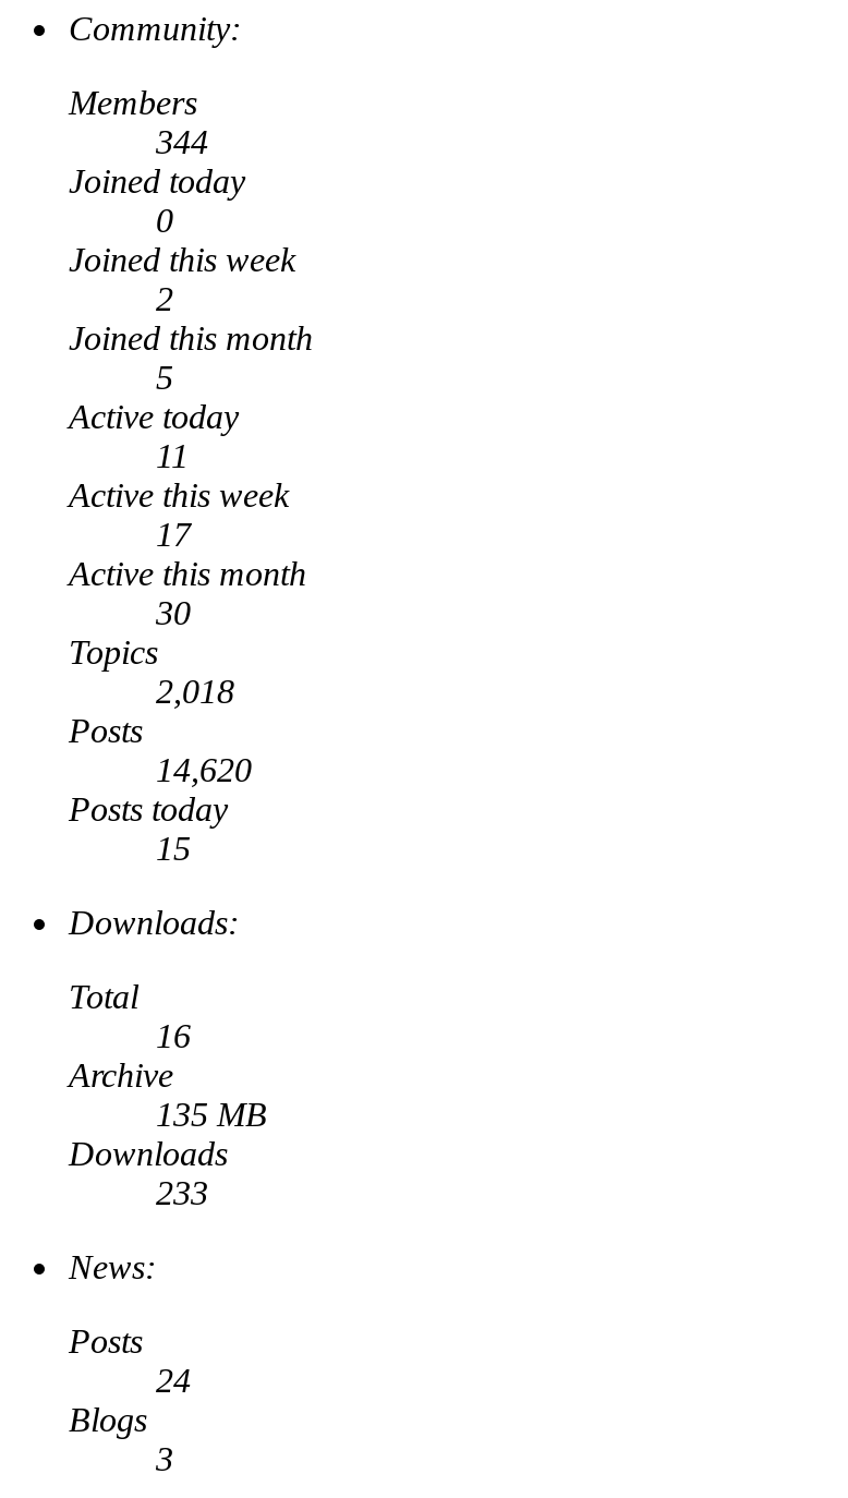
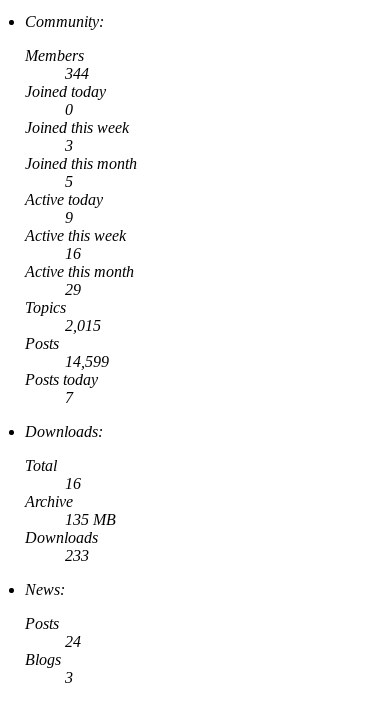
[156,282,173,319] 2 -> [65,137,73,154] 3
[156,438,189,476] 11 -> [65,209,73,226] 9
[156,517,191,554] 17 -> [65,245,81,262] 16
[156,595,191,633] 30 -> [65,281,81,298] 29
[156,674,234,711] 2,018 -> [65,317,101,334] 2,015
[156,752,252,790] 14,620 -> [65,353,109,370] 14,599
[156,831,191,868] 15 -> [65,389,73,406] 7

